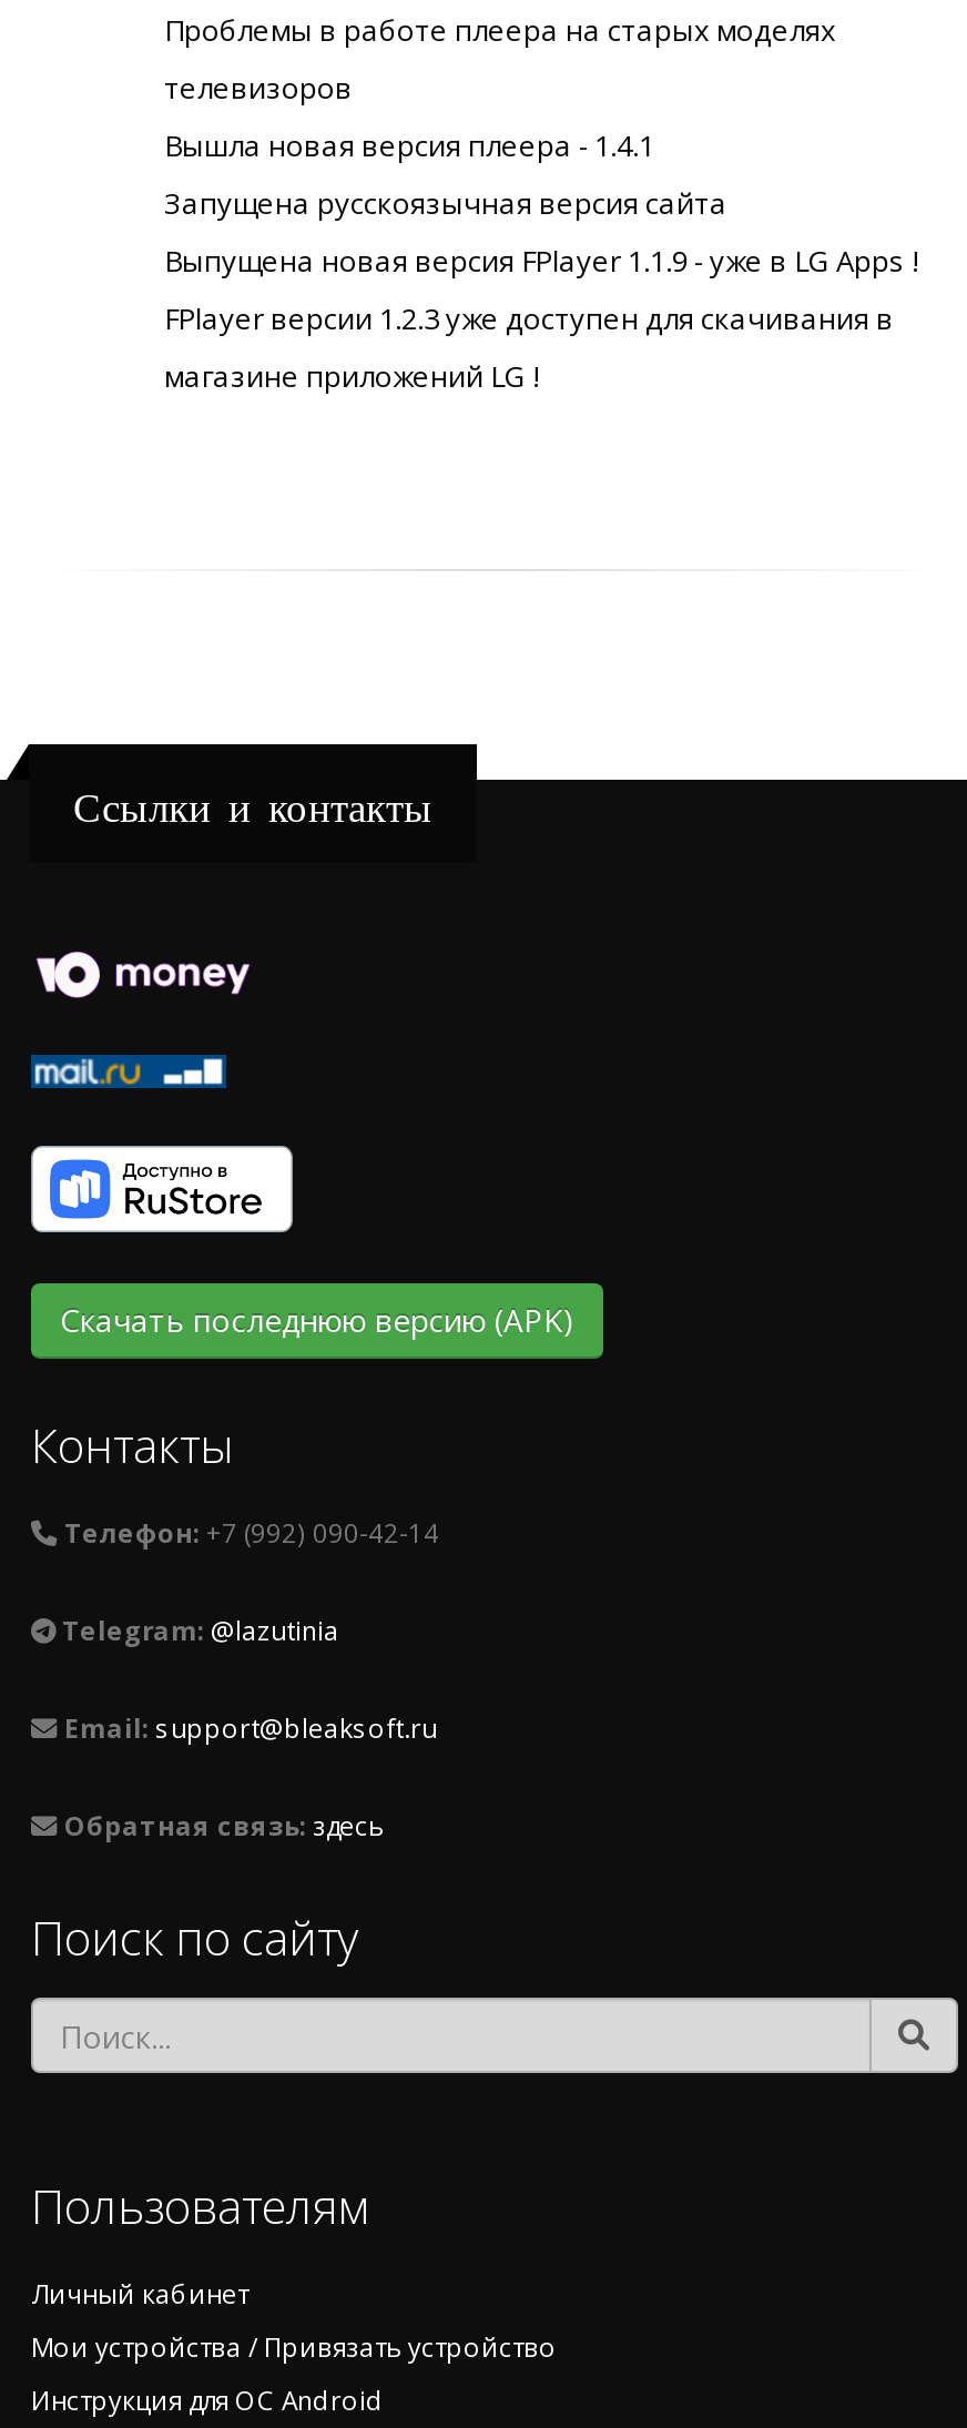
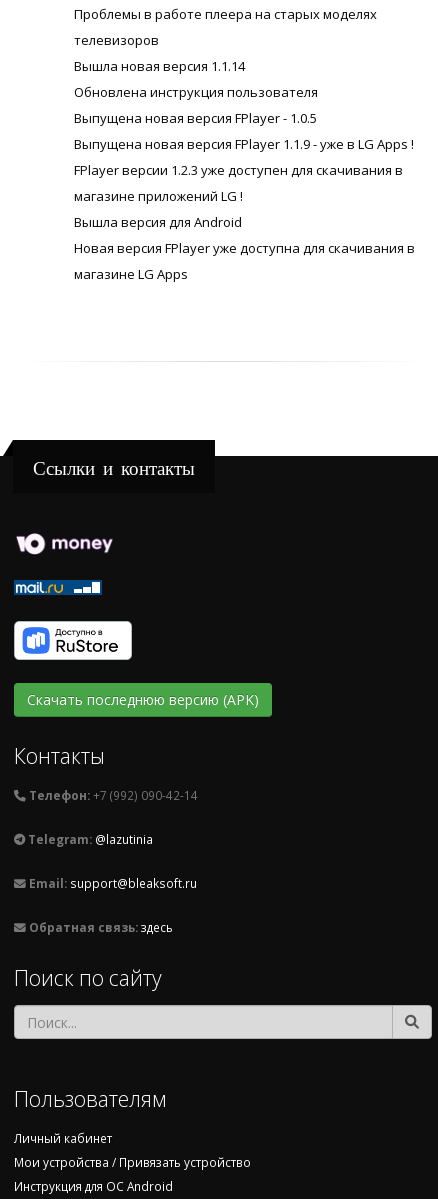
[164,125,727,223] Вышла новая версия плеера - 1.4.1 | Запущена русскоязычная версия сайта -> [74,57,318,127] Вышла новая версия 1.1.14 | Обновлена инструкция пользователя | Выпущена новая версия FPlayer - 1.0.5
none -> [74,213,415,283] Вышла версия для Android | Новая версия FPlayer уже доступна для скачивания в | магазине LG Apps

